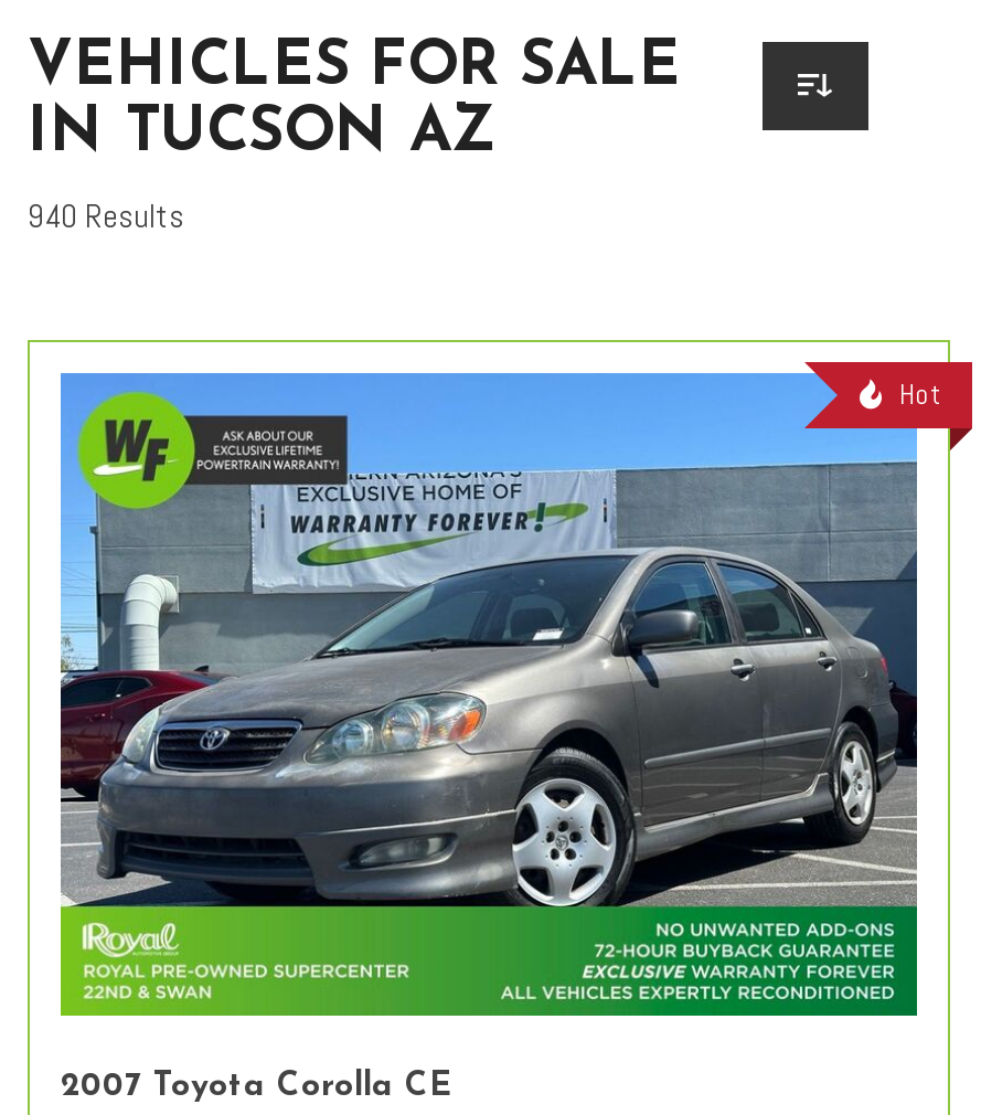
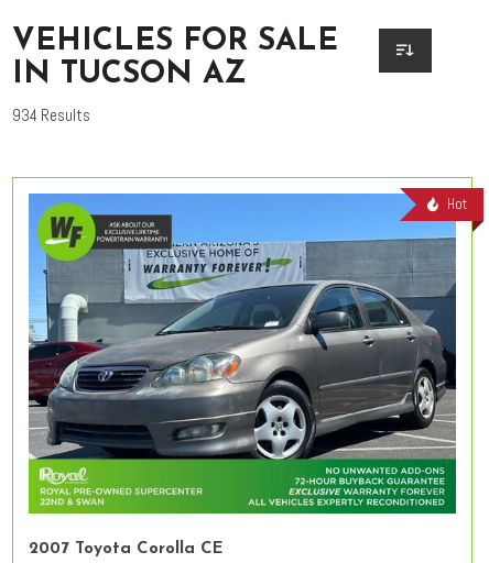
[28,194,184,236] 940 Results -> [12,104,90,125] 934 Results

